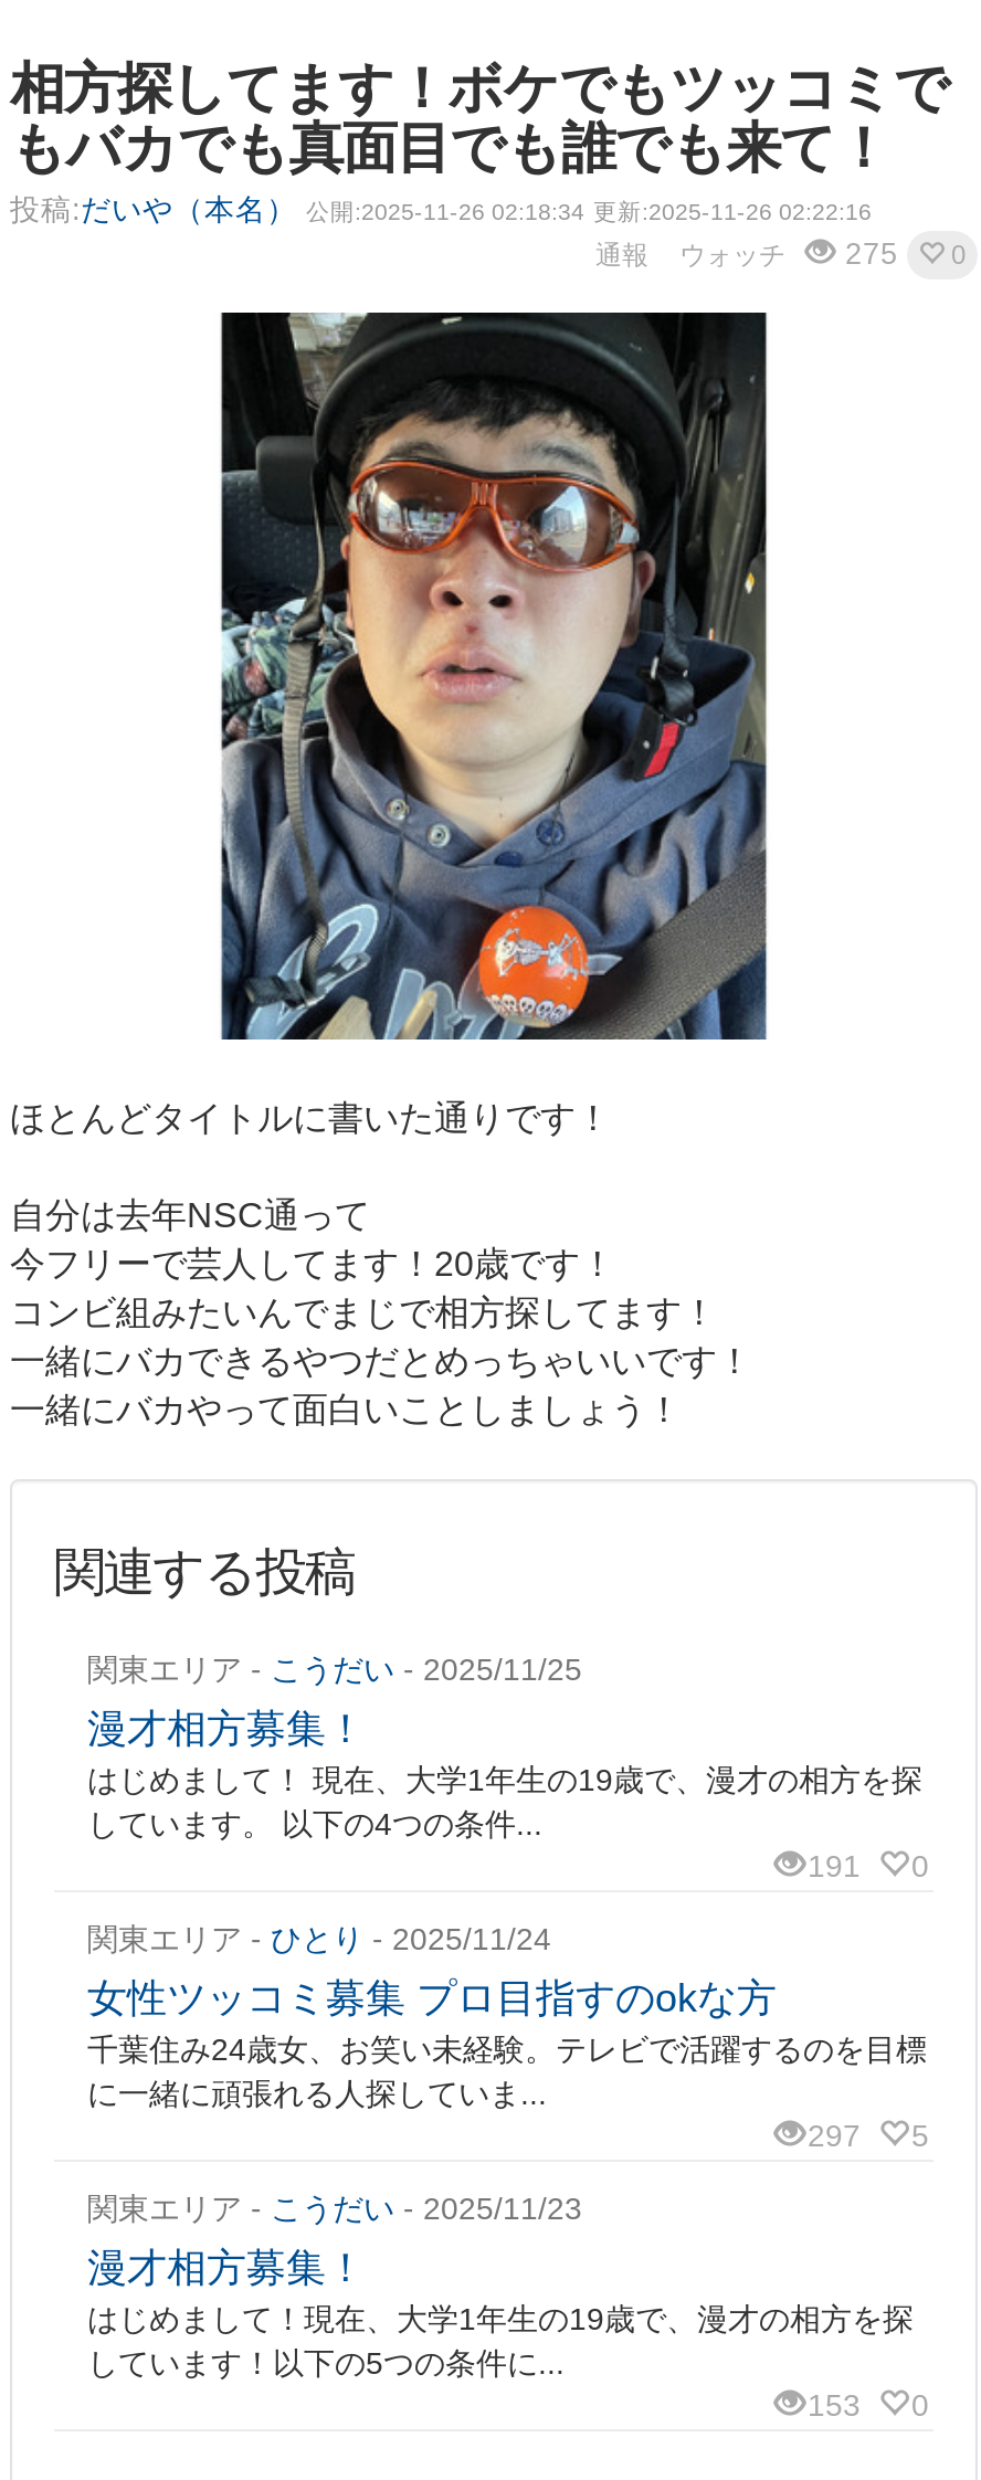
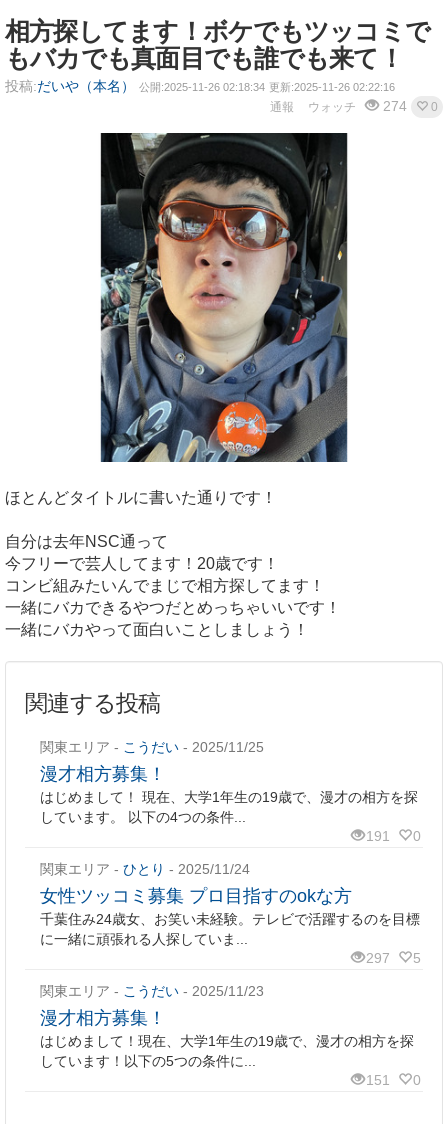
[595,237,967,271] 通報 ウォッチ 275 0 -> [270,99,438,114] 通報 ウォッチ 274 0
[799,2386,929,2421] 153 0 -> [362,1071,421,1087] 151 0

